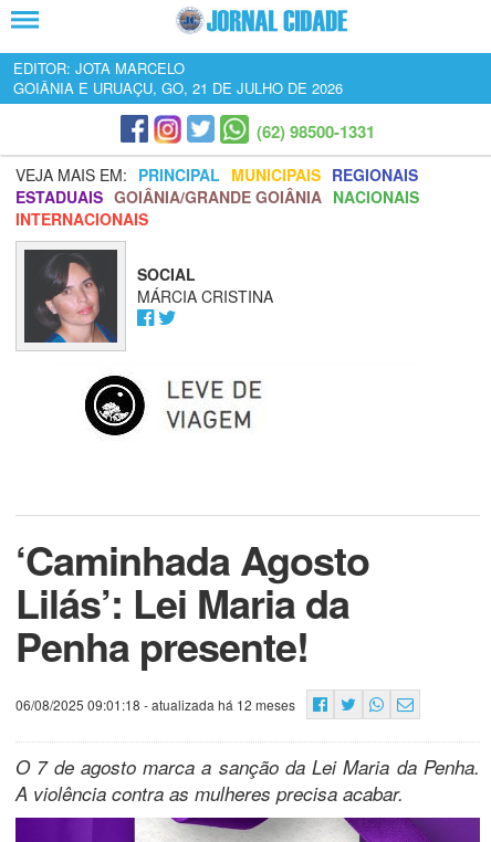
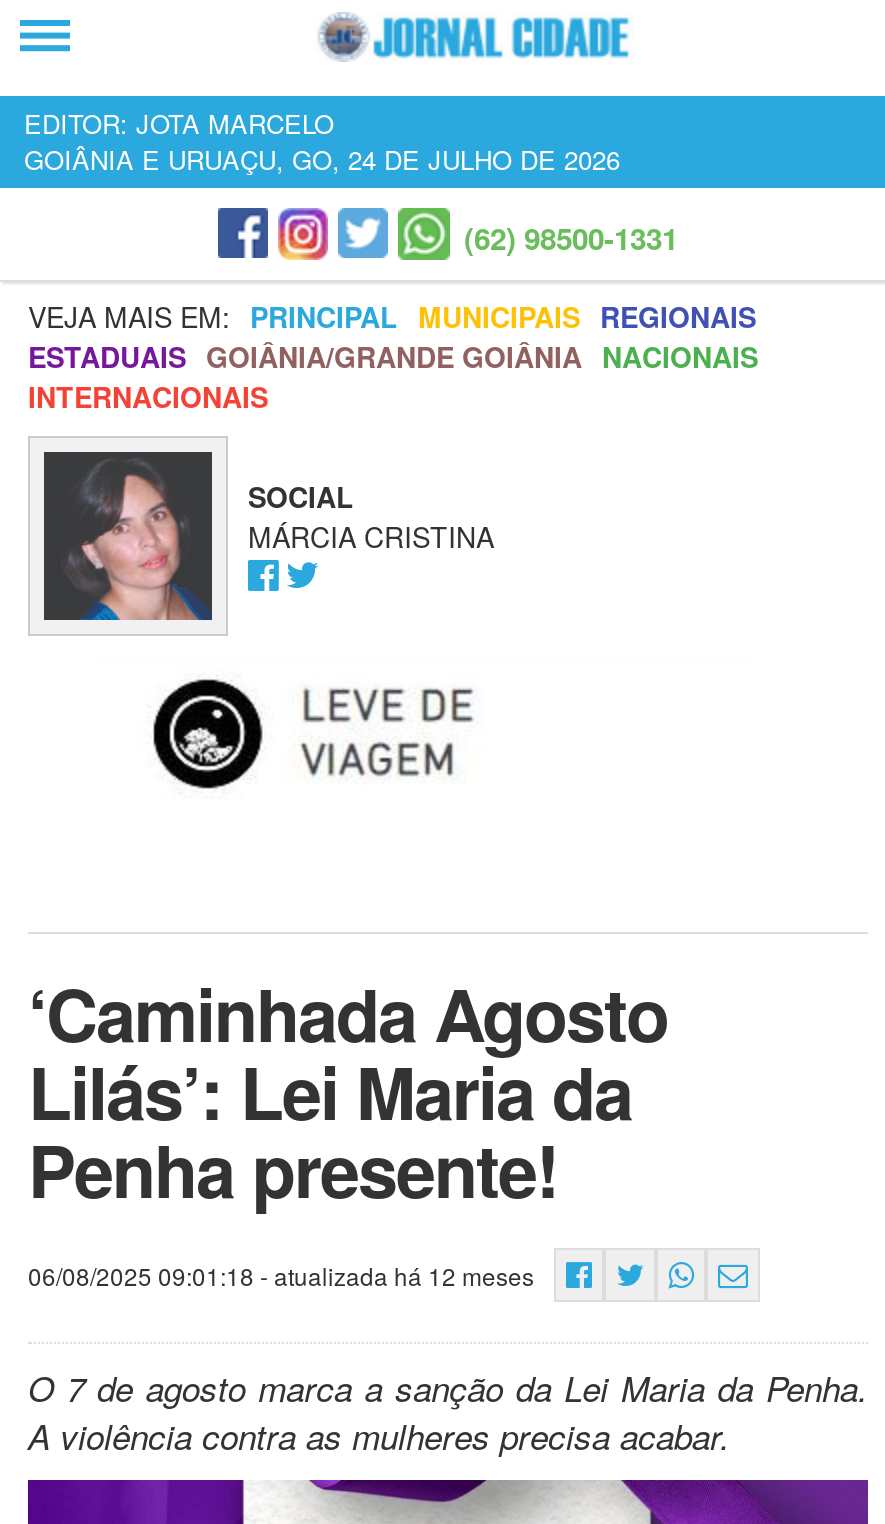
[13,77,343,98] GOIÂNIA E URUAÇU, GO, 21 DE JULHO DE 2026 -> [24,140,620,178] GOIÂNIA E URUAÇU, GO, 24 DE JULHO DE 2026

